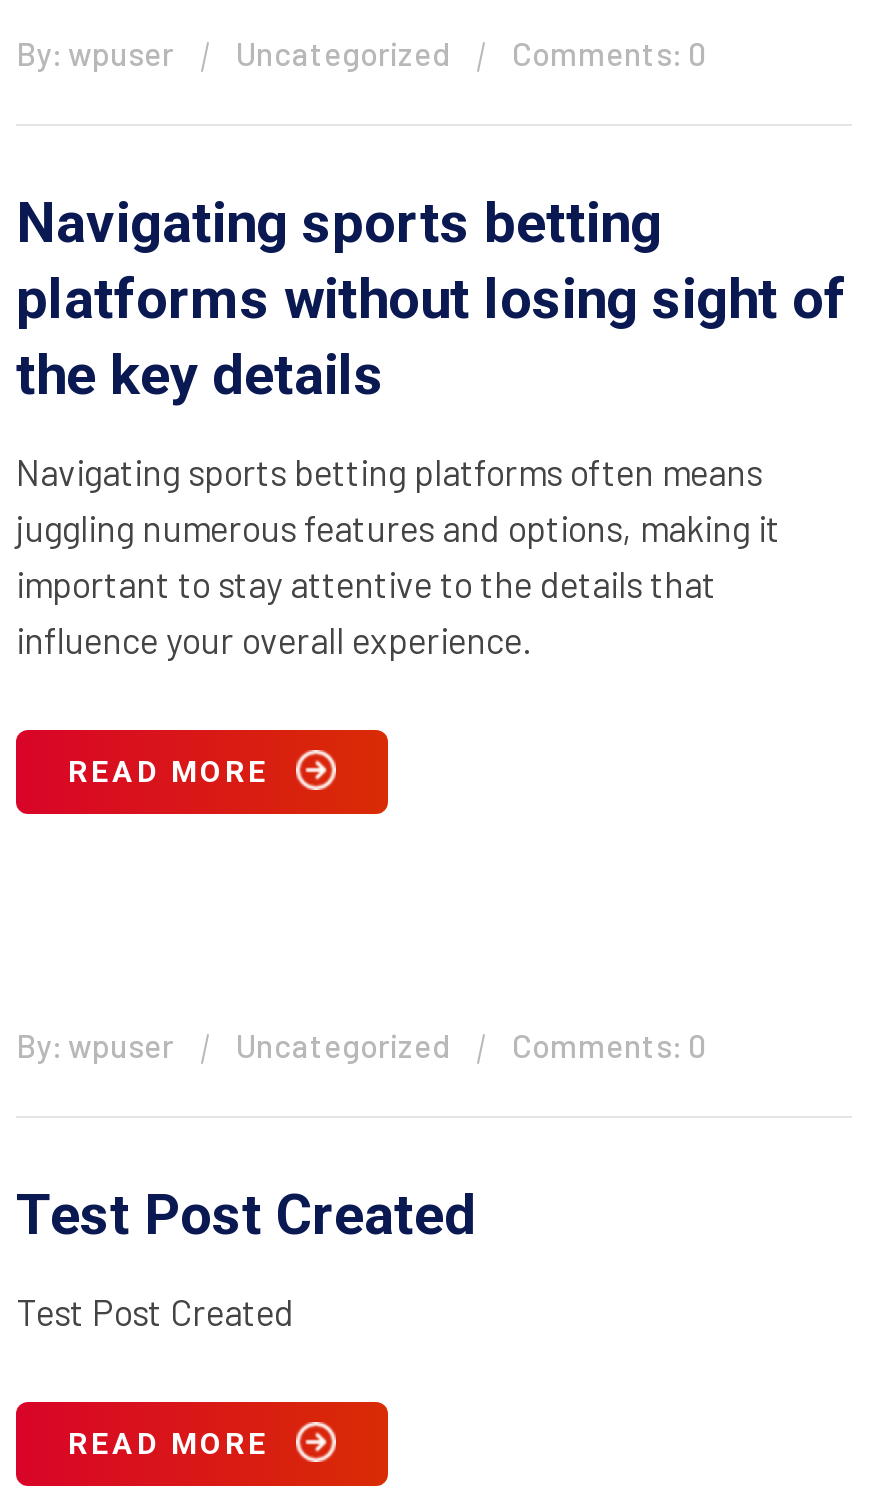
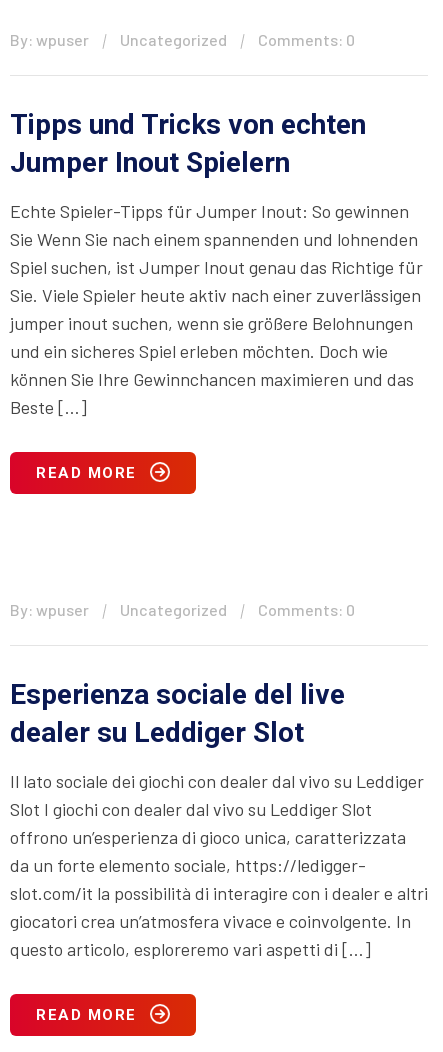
[16,190,846,408] Navigating sports betting | platforms without losing sight of | the key details -> [10,108,366,179] Tipps und Tricks von echten | Jumper Inout Spielern
[16,450,780,662] Navigating sports betting platforms often means | juggling numerous features and options, making it | important to stay attentive to the details that | influence your overall experience. -> [10,200,423,418] Echte Spieler-Tipps für Jumper Inout: So gewinnen | Sie Wenn Sie nach einem spannenden und lohnenden | Spiel suchen, ist Jumper Inout genau das Richtige für | Sie. Viele Spieler heute aktiv nach einer zuverlässigen | jumper inout suchen, wenn sie größere Belohnungen | und ein sicheres Spiel erleben möchten. Doch wie | können Sie Ihre Gewinnchancen maximieren und das | Beste […]
[16,1182,476,1248] Test Post Created -> [10,678,345,749] Esperienza sociale del live | dealer su Leddiger Slot
[16,1290,294,1334] Test Post Created -> [10,770,428,960] Il lato sociale dei giochi con dealer dal vivo su Leddiger | Slot I giochi con dealer dal vivo su Leddiger Slot | offrono un’esperienza di gioco unica, caratterizzata | da un forte elemento sociale, https://ledigger- | slot.com/it la possibilità di interagire con i dealer e altri | giocatori crea un’atmosfera vivace e coinvolgente. In | questo articolo, esploreremo vari aspetti di […]

